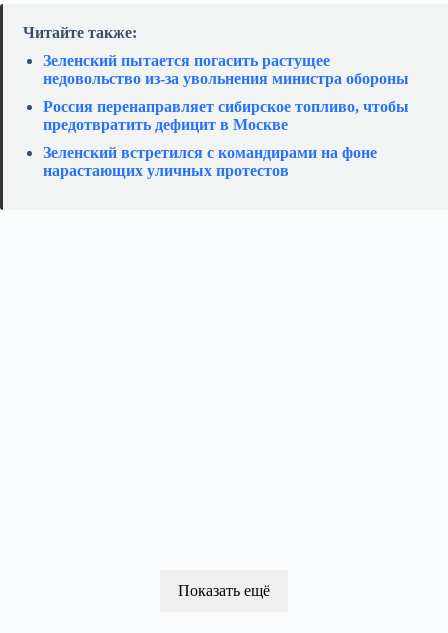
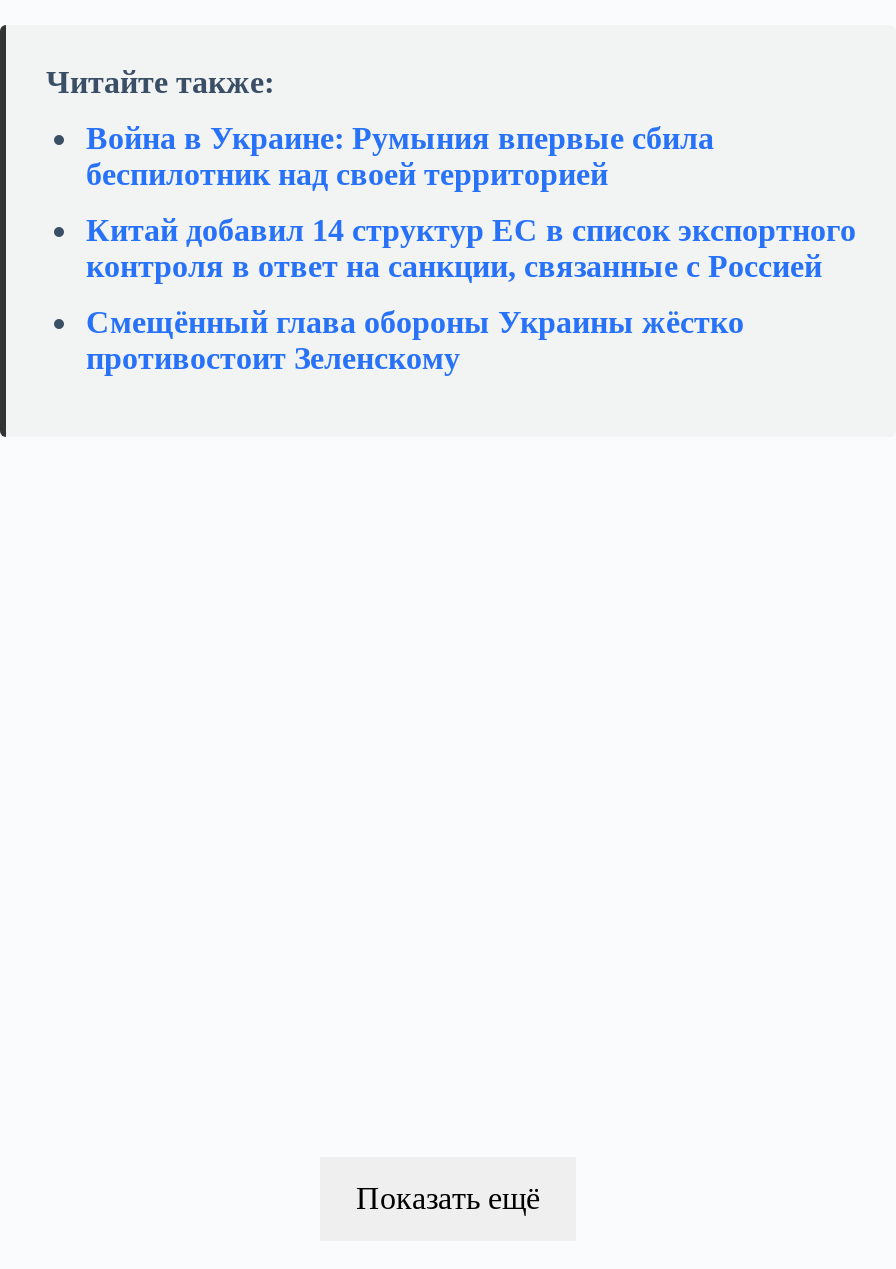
[43,52,409,87] Зеленский пытается погасить растущее | недовольство из-за увольнения министра обороны -> [86,121,714,191] Война в Украине: Румыния впервые сбила | беспилотник над своей территорией
[43,98,409,133] Россия перенаправляет сибирское топливо, чтобы | предотвратить дефицит в Москве -> [86,213,856,283] Китай добавил 14 структур ЕС в список экспортного | контроля в ответ на санкции, связанные с Россией
[43,144,377,179] Зеленский встретился с командирами на фоне | нарастающих уличных протестов -> [86,305,744,375] Смещённый глава обороны Украины жёстко | противостоит Зеленскому

